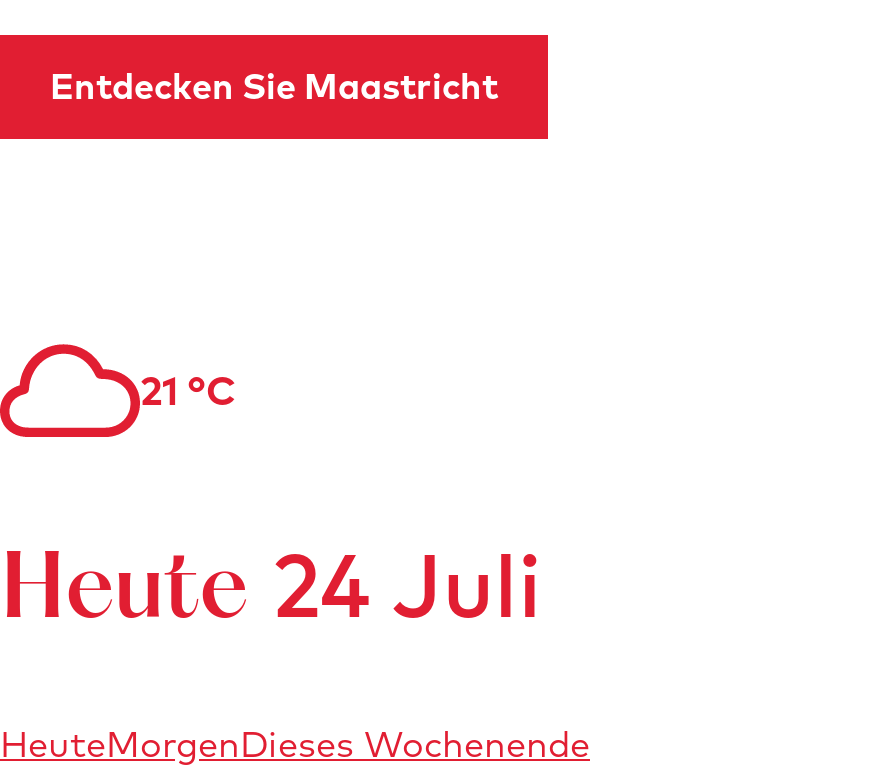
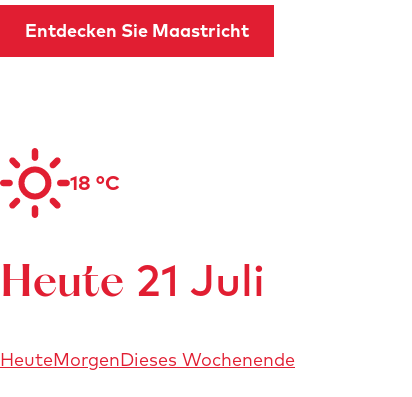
[6,321,236,461] [image] | 21 °C -> [3,147,120,219] [image] | 18 °C
[0,527,542,639] Heute 24 Juli -> [0,251,265,307] Heute 21 Juli

